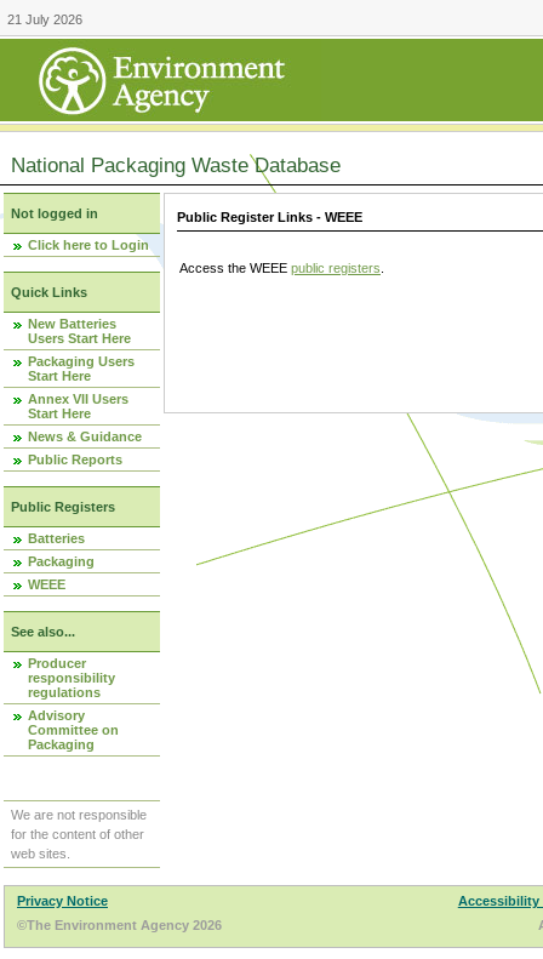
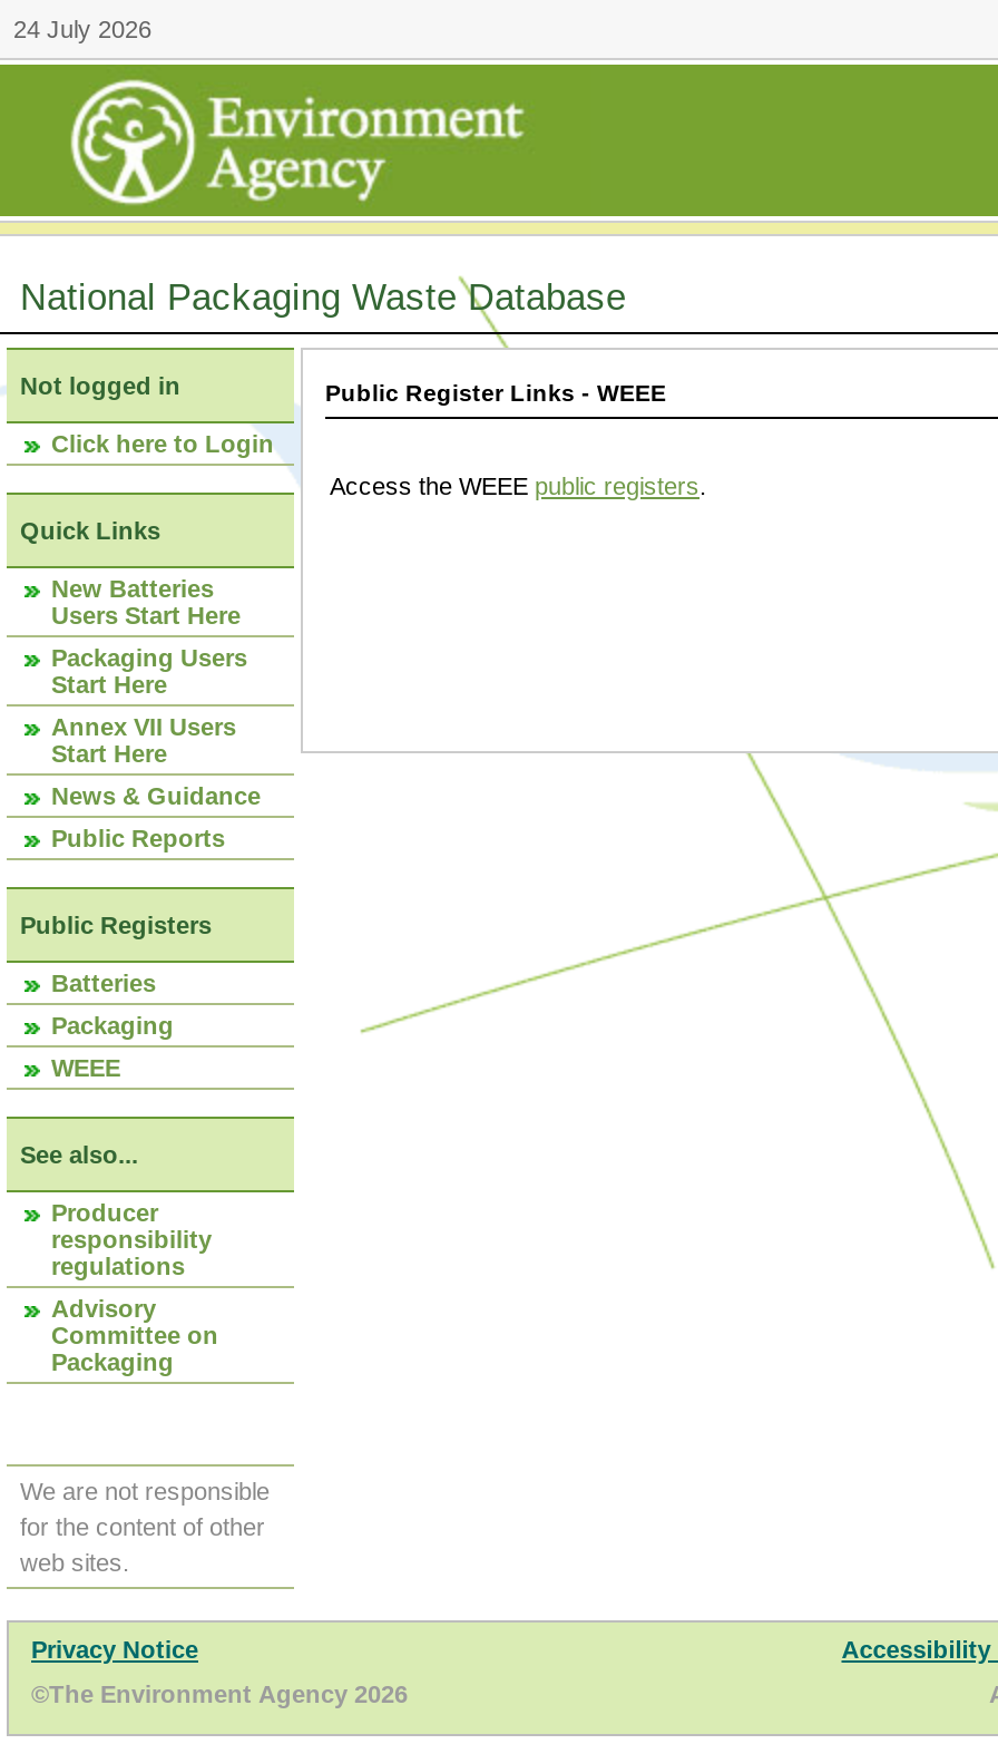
[7,12,82,27] 21 July 2026 -> [13,16,151,42] 24 July 2026

